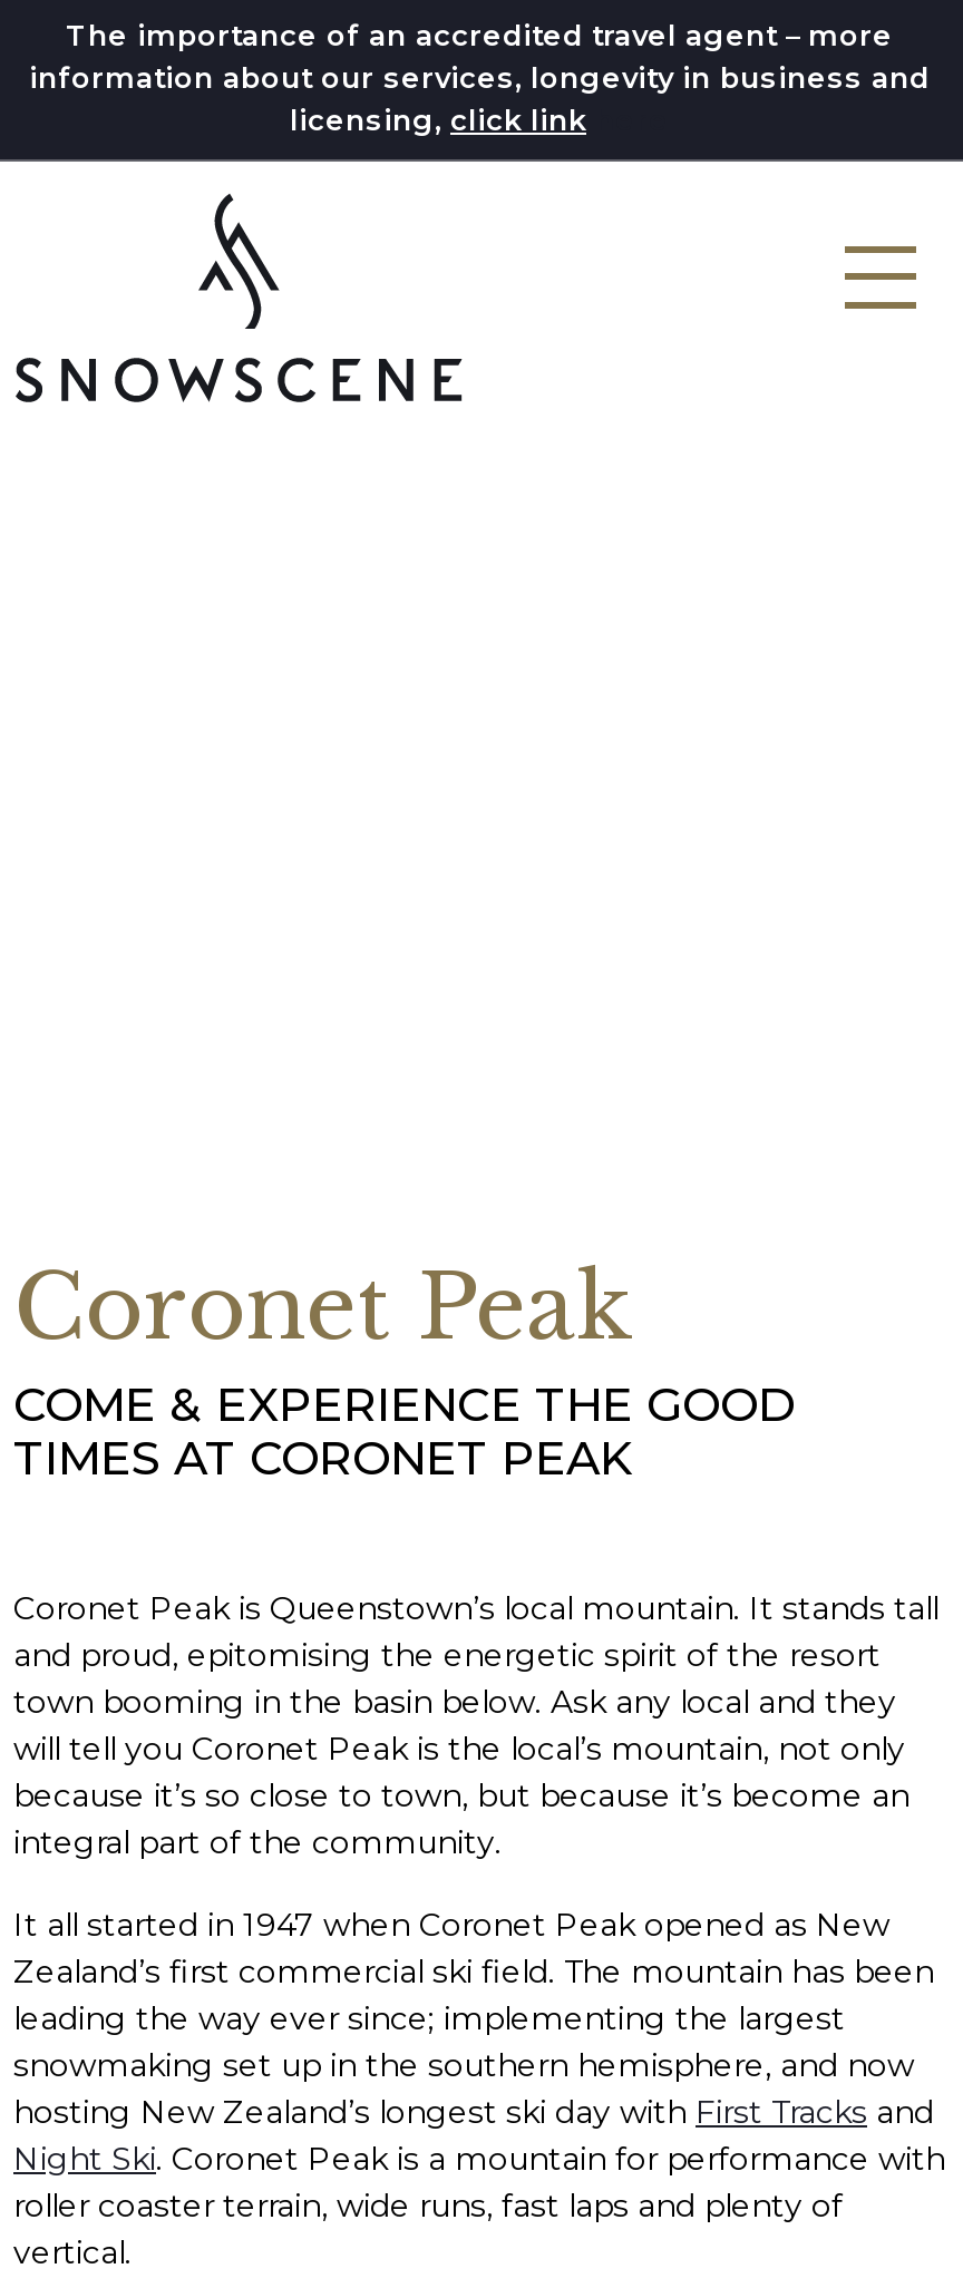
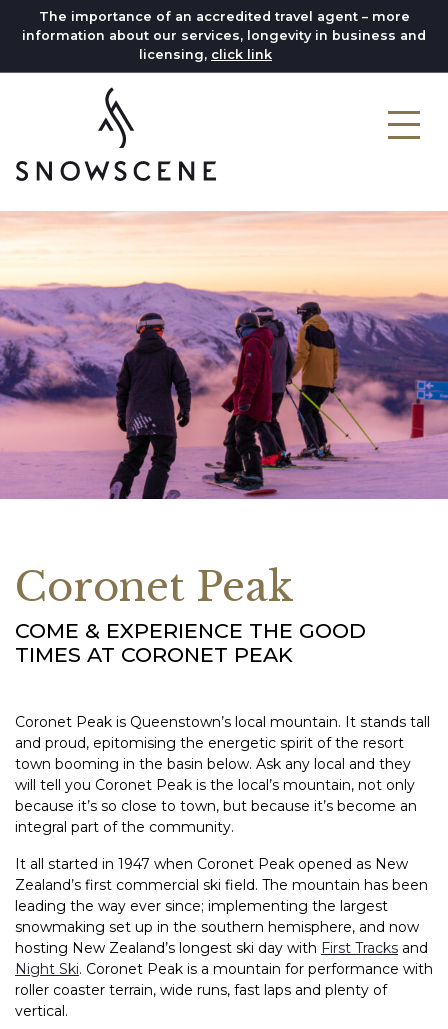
none -> [3,211,445,500] [image]

